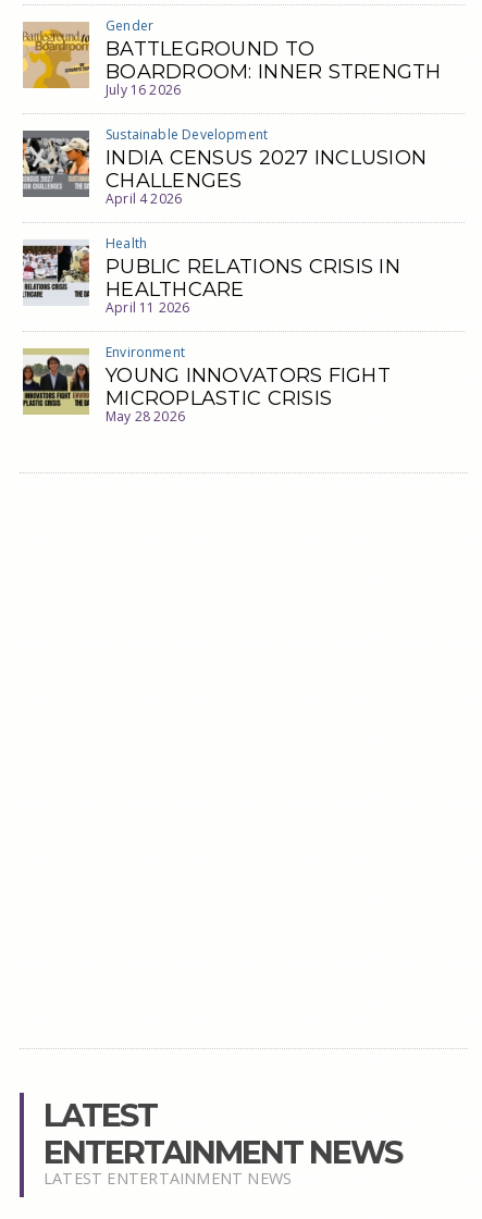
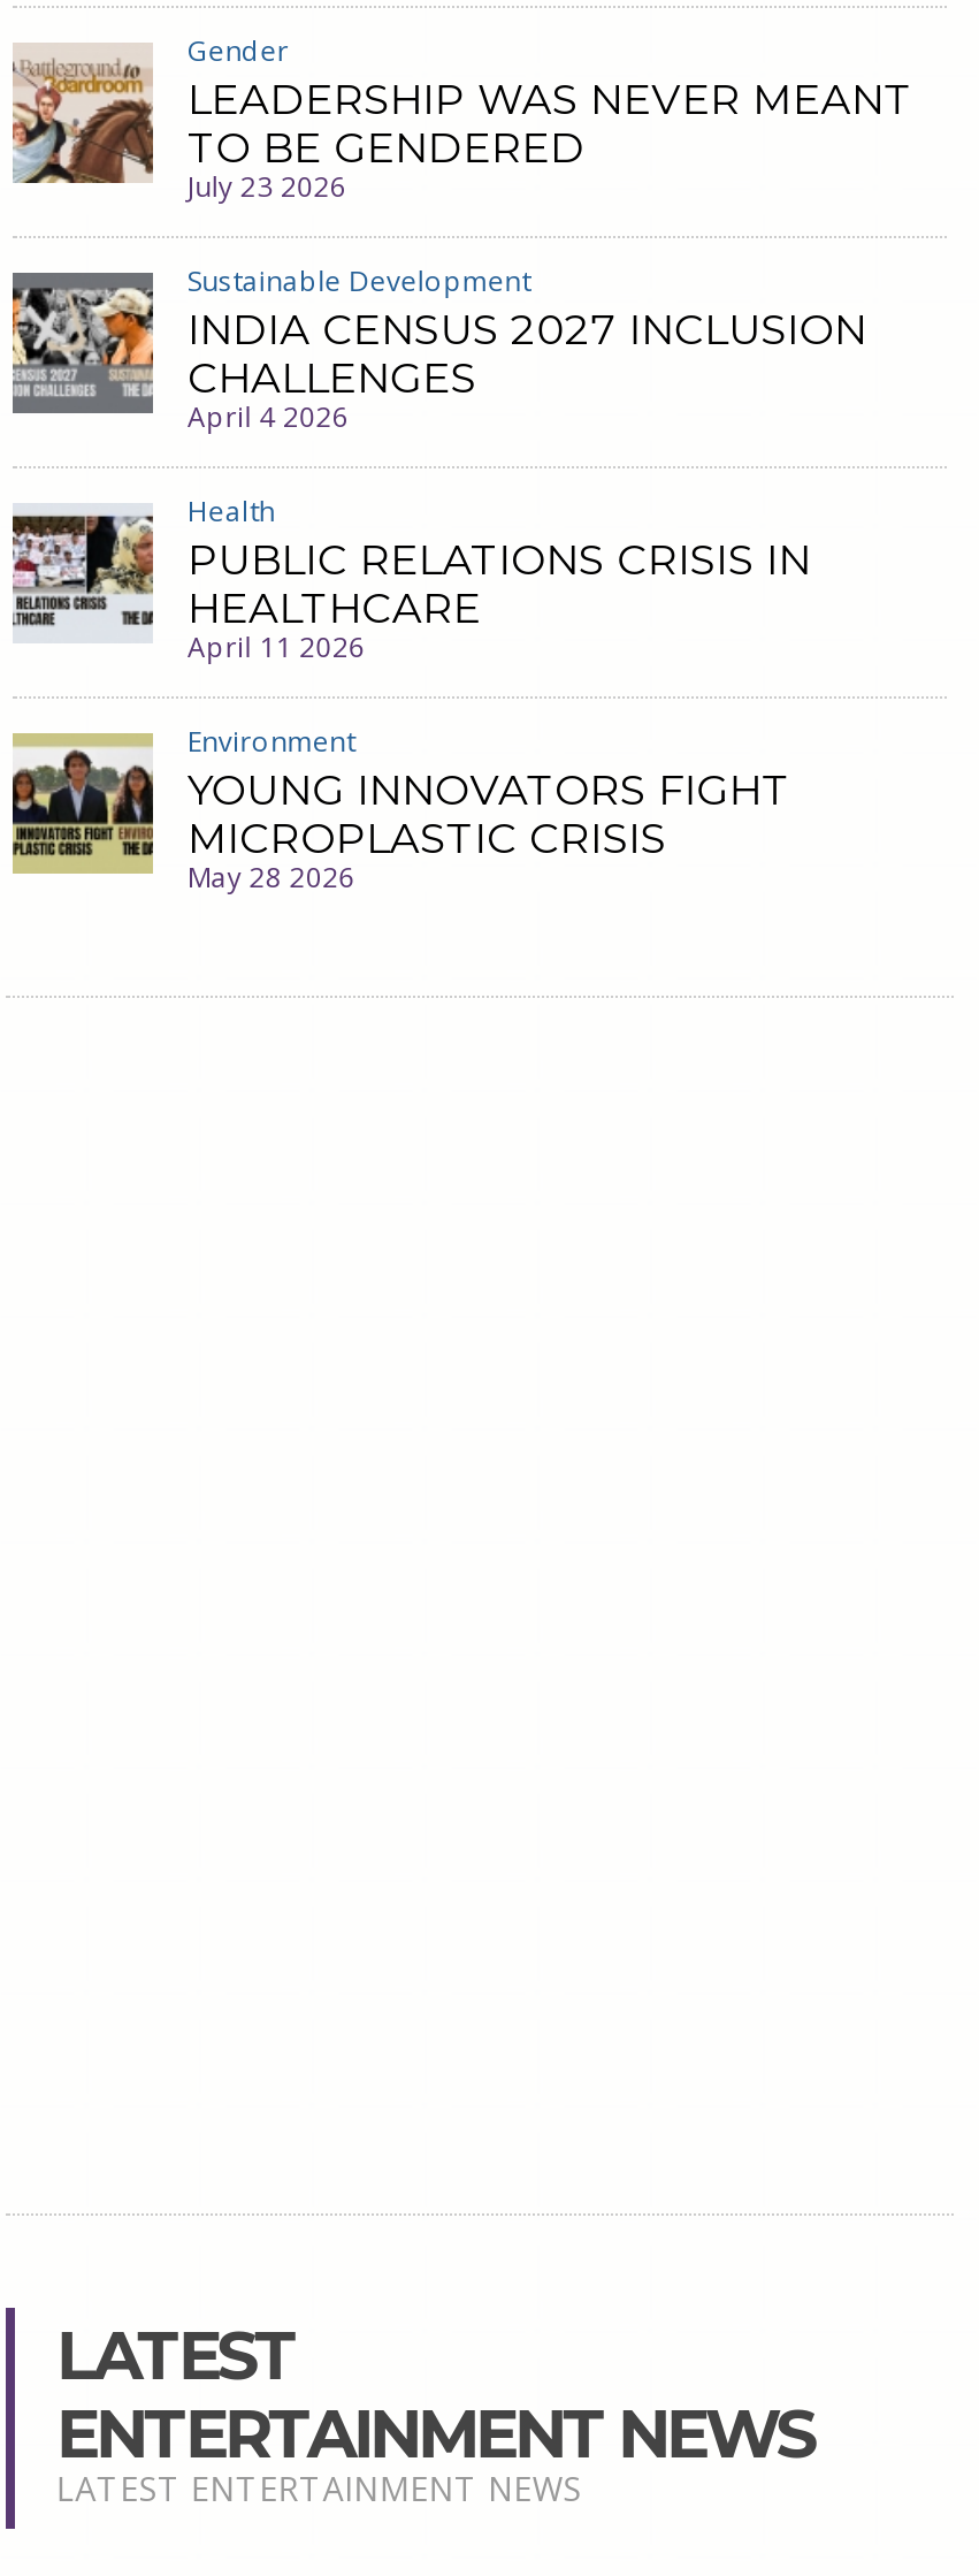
[22,22,442,99] [image] | BATTLEGROUND TO | BOARDROOM: INNER STRENGTH | July 16 2026 -> [10,45,912,206] [image] | LEADERSHIP WAS NEVER MEANT | TO BE GENDERED | July 23 2026

